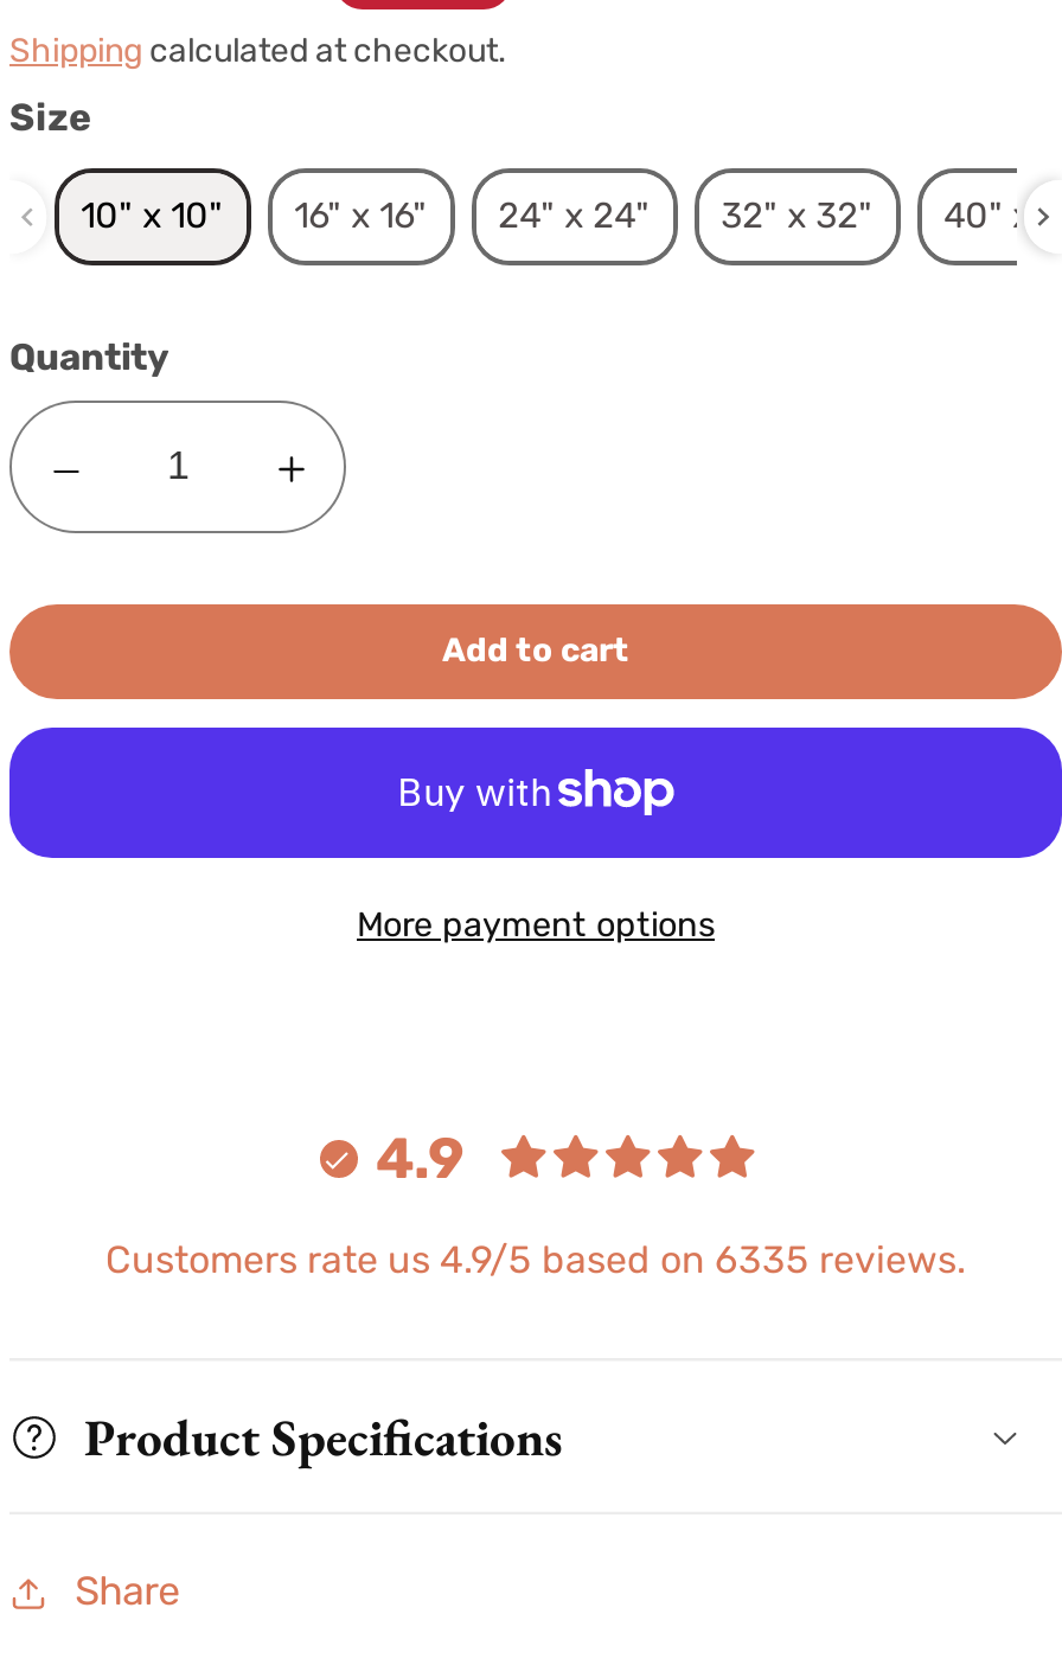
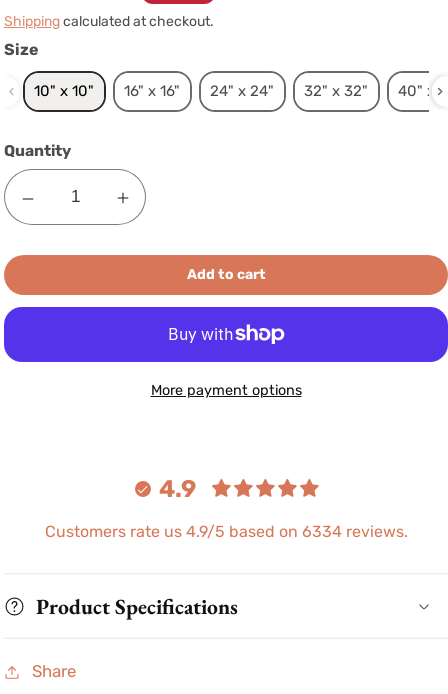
[105,1237,966,1282] Customers rate us 4.9/5 based on 6335 reviews. -> [44,522,407,541] Customers rate us 4.9/5 based on 6334 reviews.

